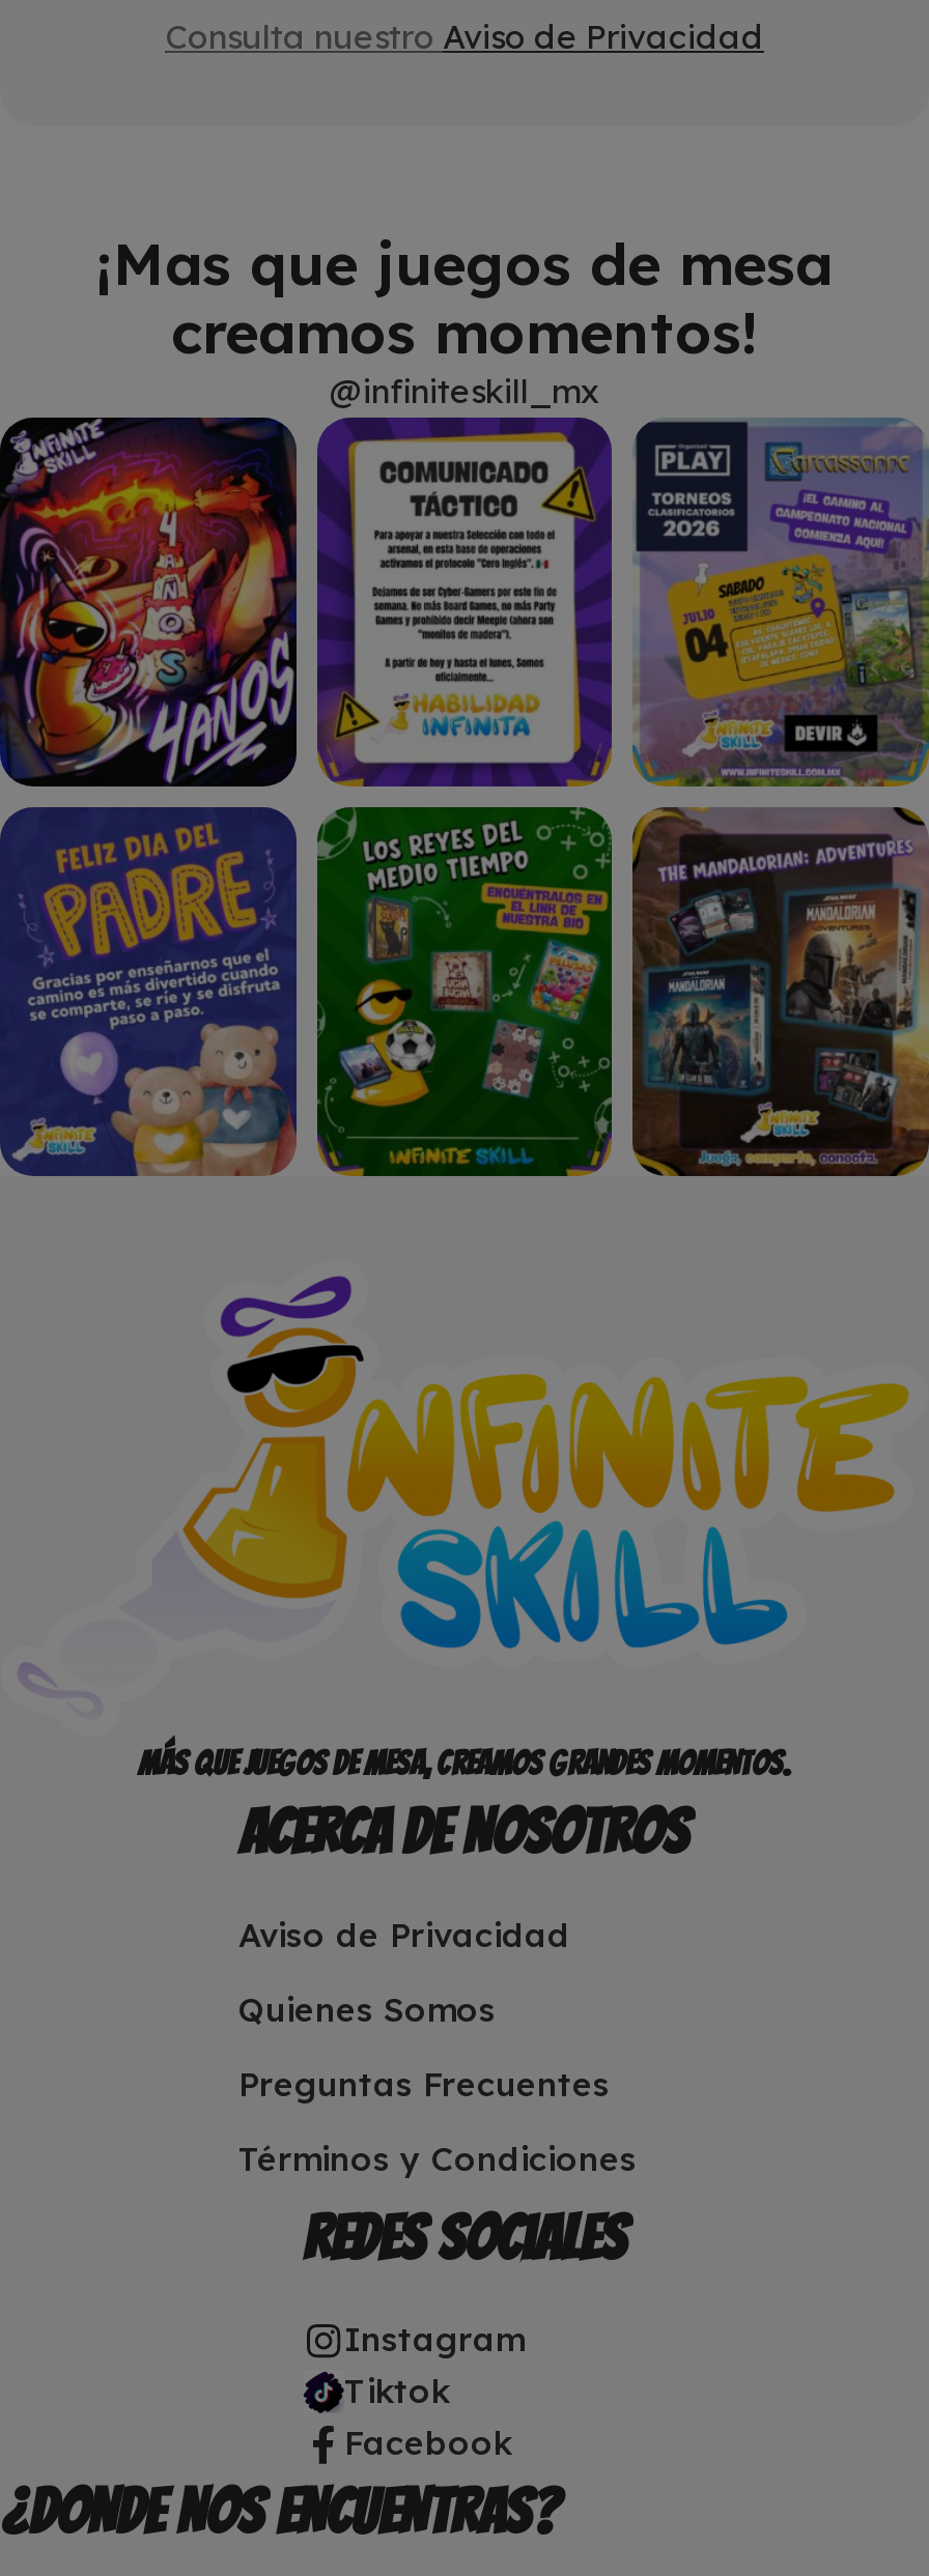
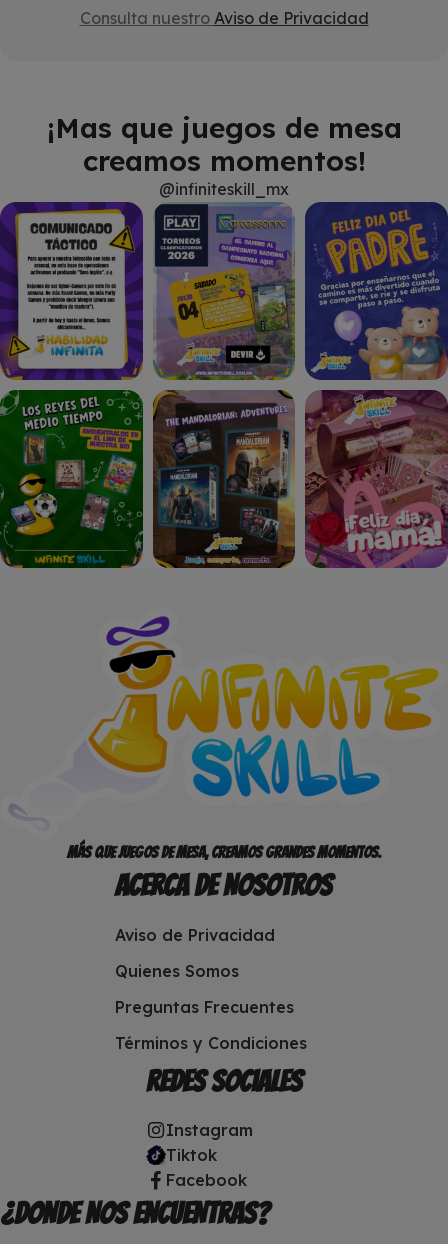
[6,416,299,789] [image] -> [3,201,144,381] [image]
[315,416,614,789] [image] -> [152,202,296,381] [image]
[630,418,923,789] [image] -> [304,201,445,381] [image]
[6,805,299,1178] [image] -> [3,389,144,569] [image]
[315,805,614,1178] [image] -> [152,389,296,569] [image]
[630,805,923,1178] [image] -> [304,389,445,569] [image]

